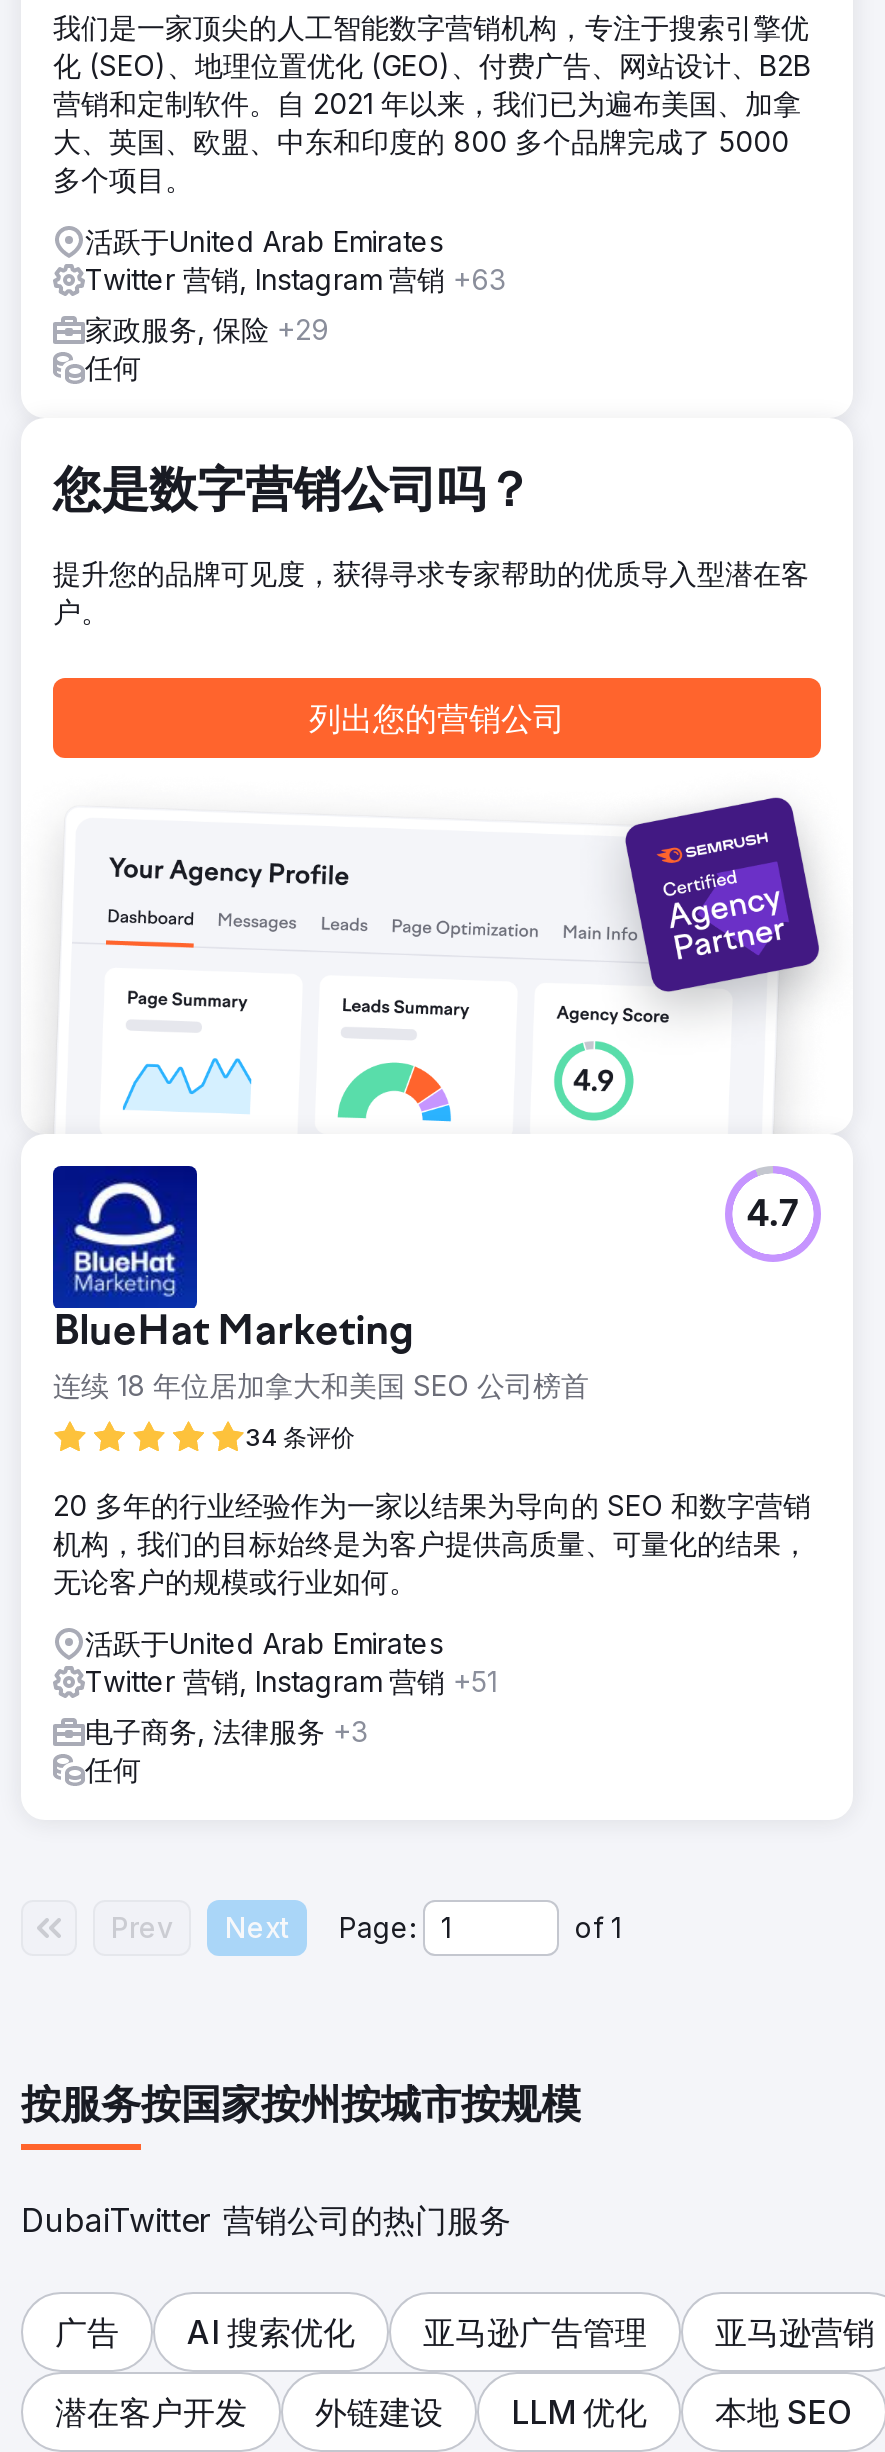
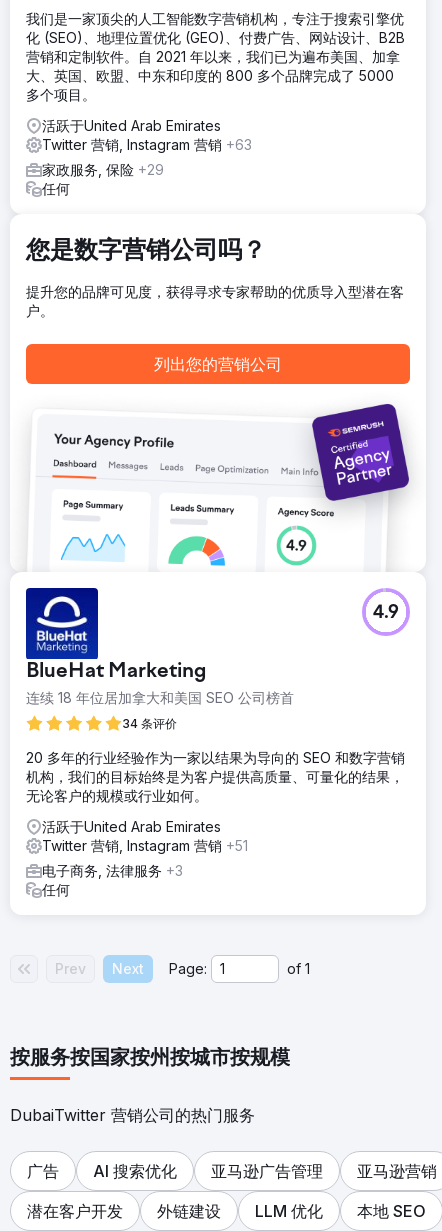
[747,1197,799,1235] 4.7 -> [373,604,399,623] 4.9

